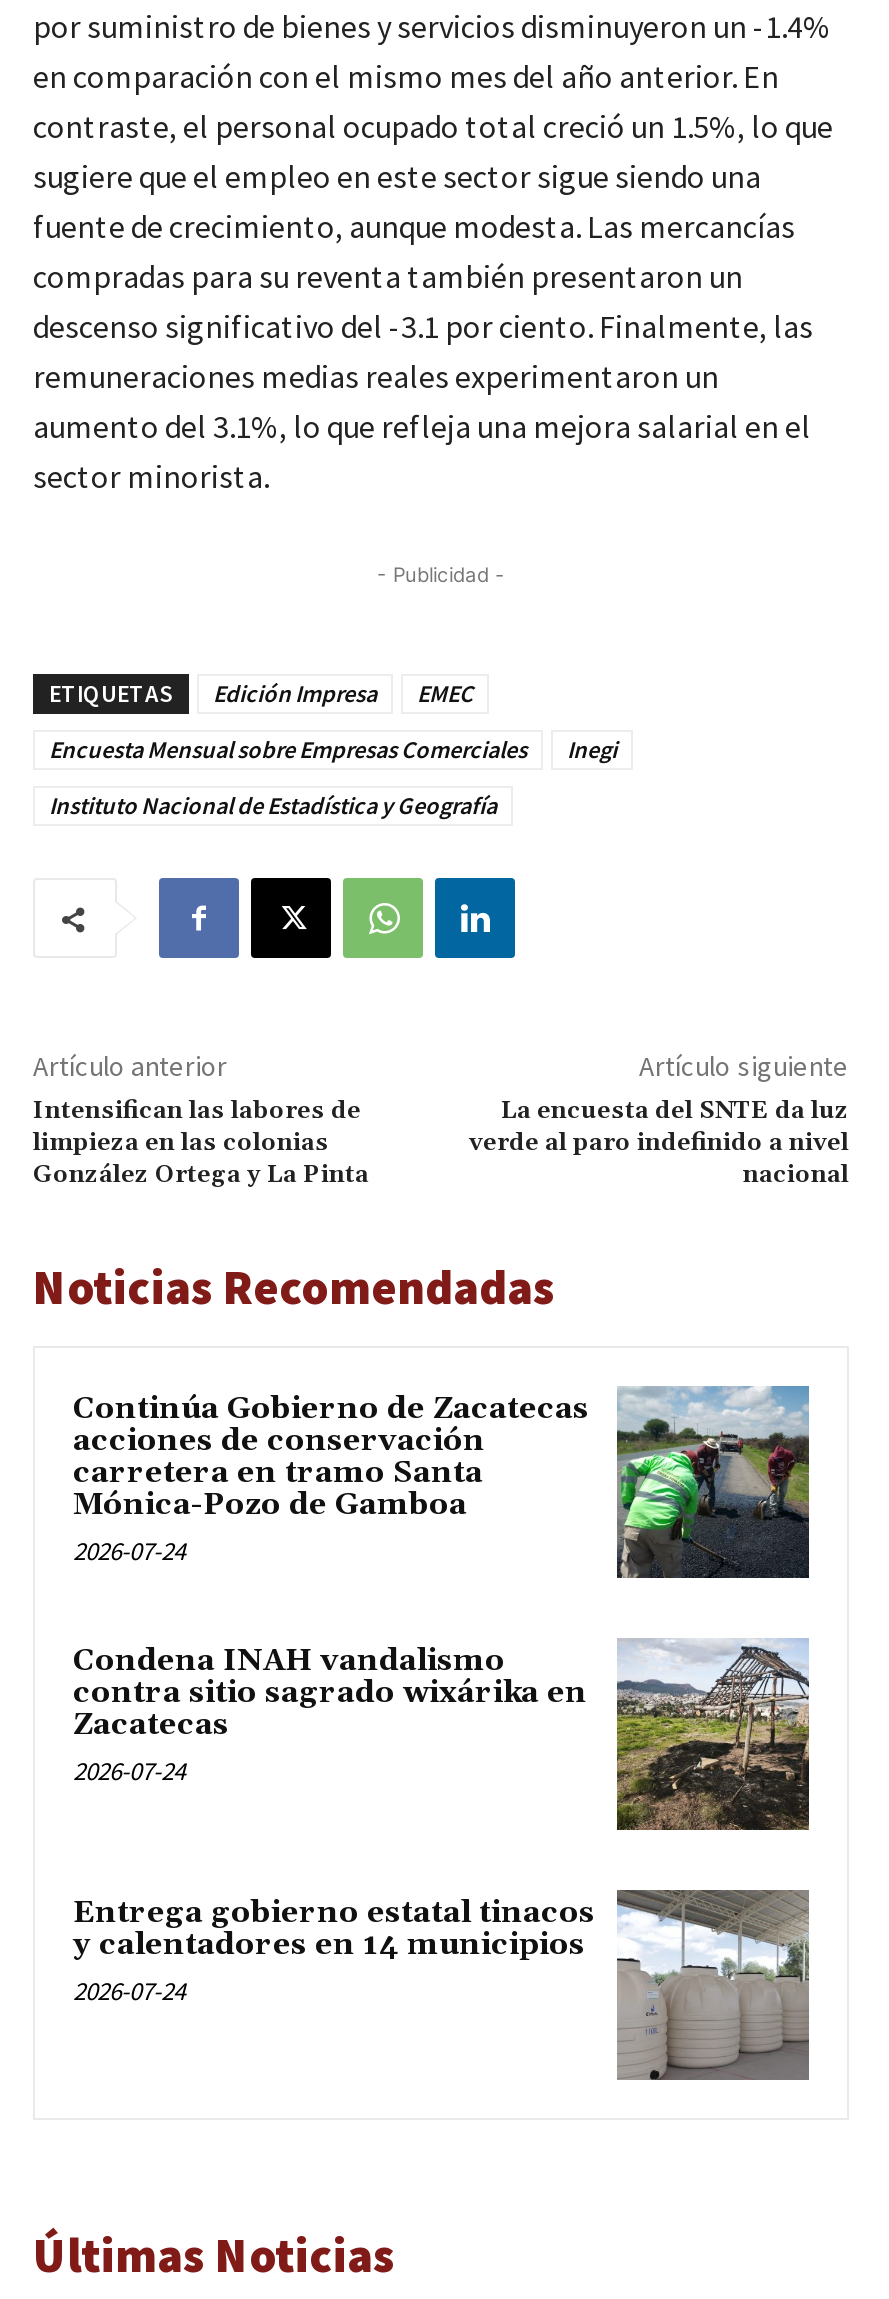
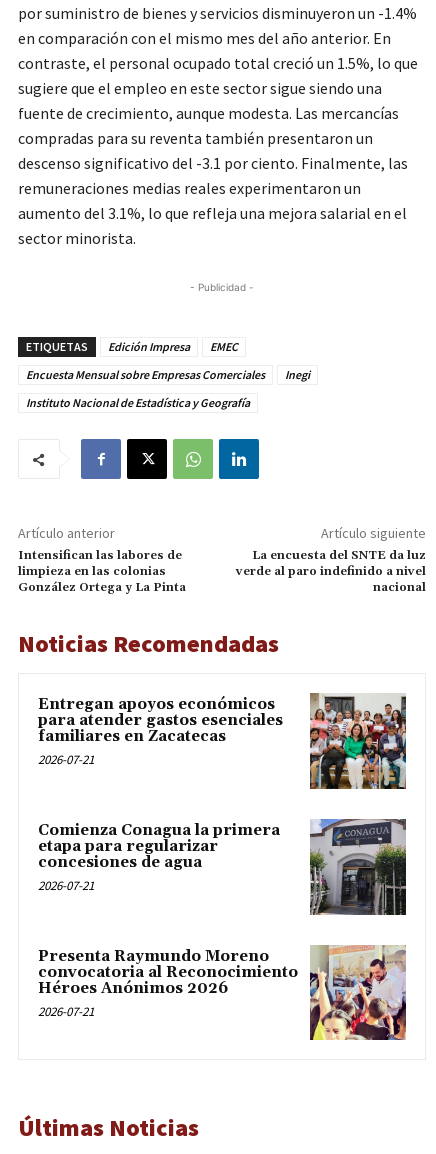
[73,1386,811,1580] [image] | Continúa Gobierno de Zacatecas | acciones de conservación | carretera en tramo Santa | Mónica-Pozo de Gamboa | 2026-07-24 -> [38,693,407,790] [image] | Entregan apoyos económicos | para atender gastos esenciales | familiares en Zacatecas | 2026-07-21
[73,1638,811,1832] [image] | Condena INAH vandalismo | contra sitio sagrado wixárika en | Zacatecas | 2026-07-24 -> [38,818,407,915] [image] | Comienza Conagua la primera | etapa para regularizar | concesiones de agua | 2026-07-21
[73,1888,811,2082] [image] | Entrega gobierno estatal tinacos | y calentadores en 14 municipios | 2026-07-24 -> [38,945,407,1041] [image] | Presenta Raymundo Moreno | convocatoria al Reconocimiento | Héroes Anónimos 2026 | 2026-07-21

